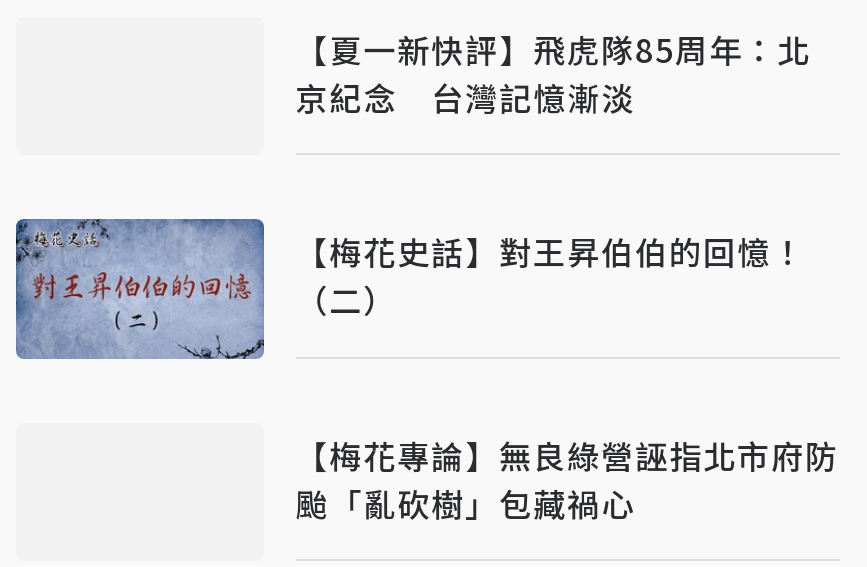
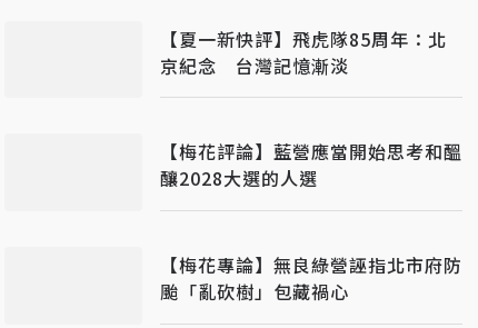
[14,217,266,361] [image] -> none
[295,228,805,324] 【梅花史話】對王昇伯伯的回憶！ | （二） -> [160,138,462,192] 【梅花評論】藍營應當開始思考和醞 | 釀2028大選的人選

